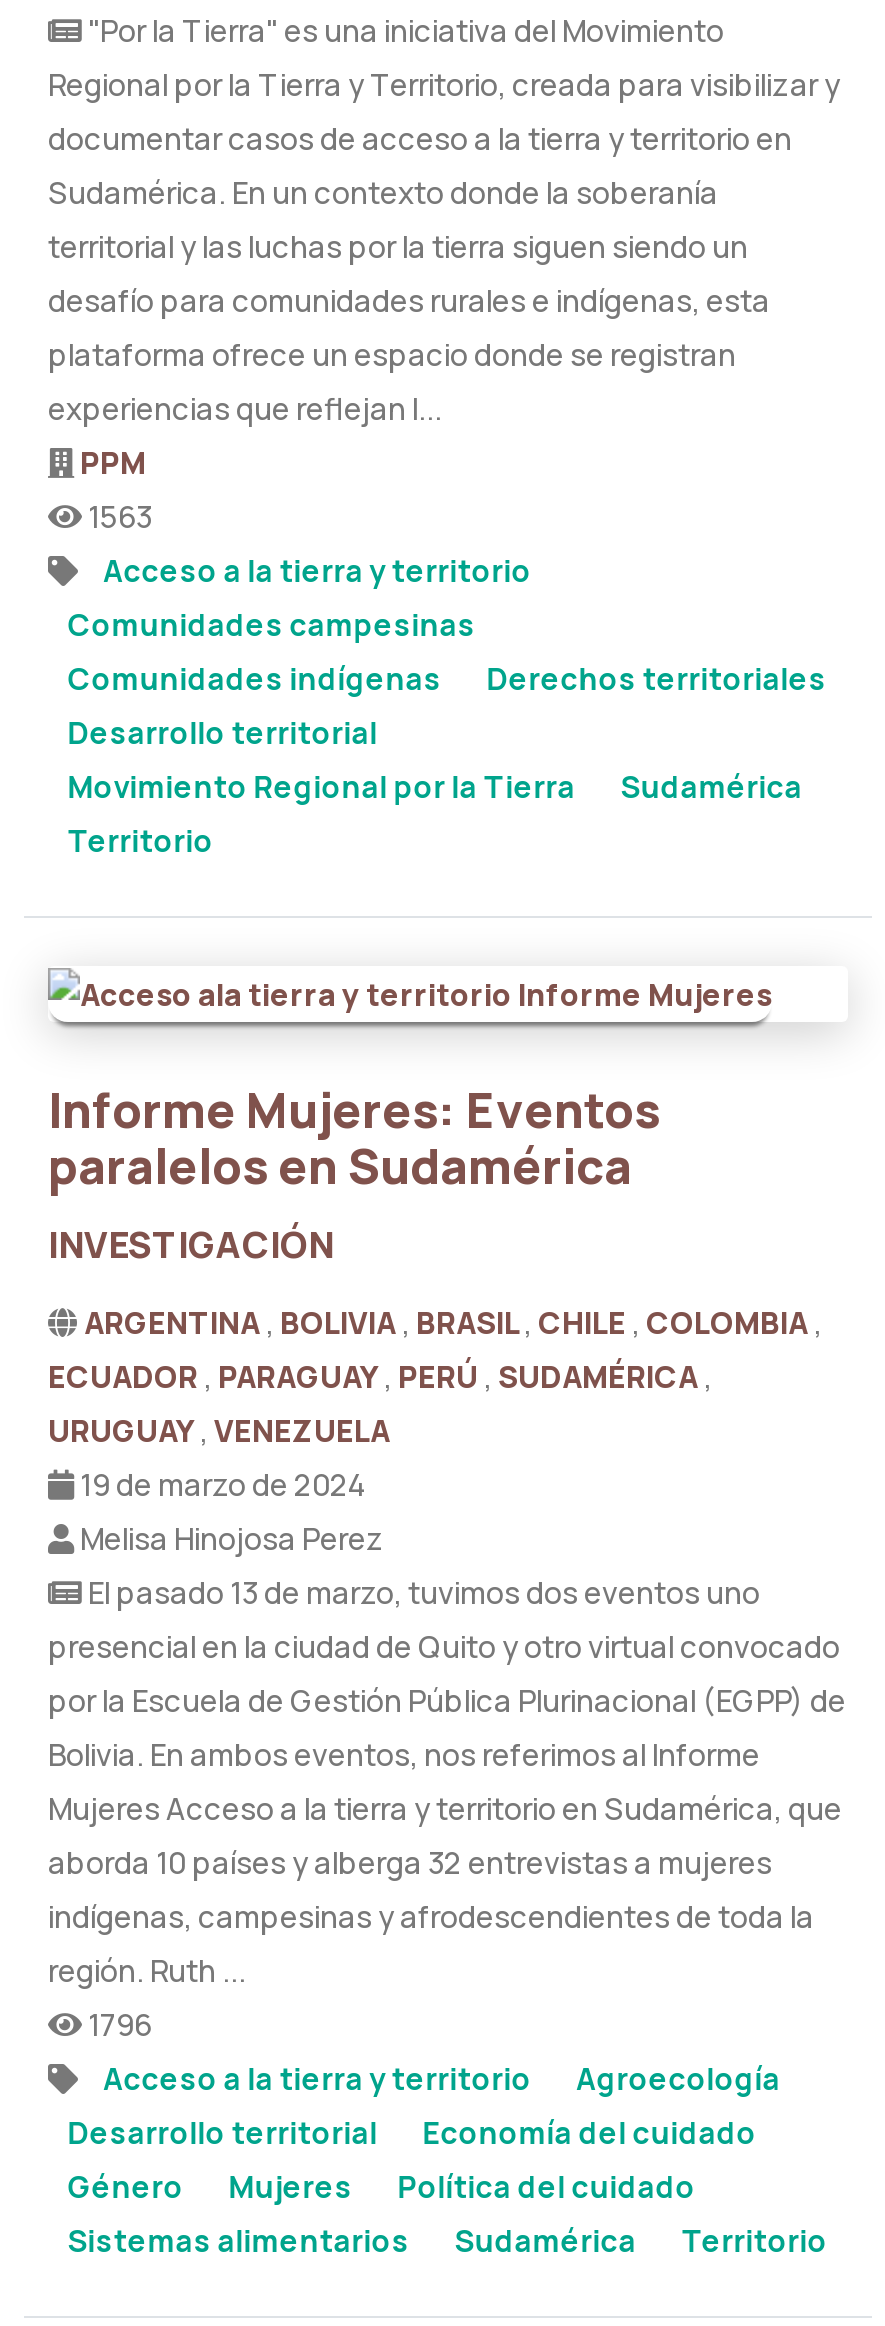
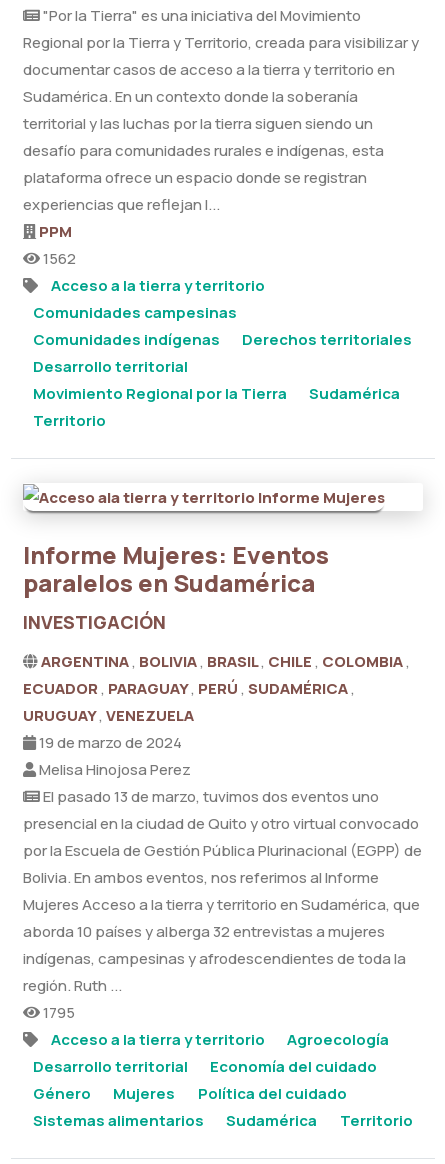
[88,496,152,538] 1563 -> [43,248,76,269] 1562
[88,2005,152,2047] 1796 -> [43,1002,75,1023] 1795

